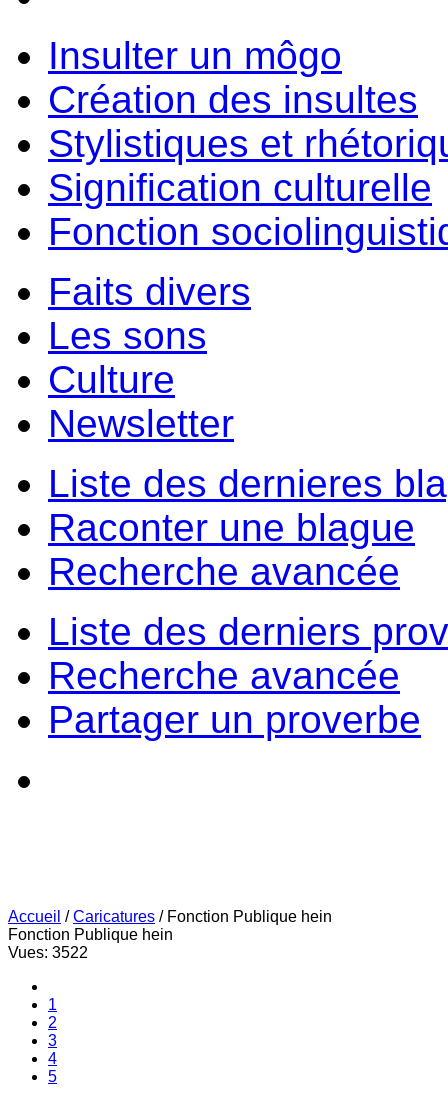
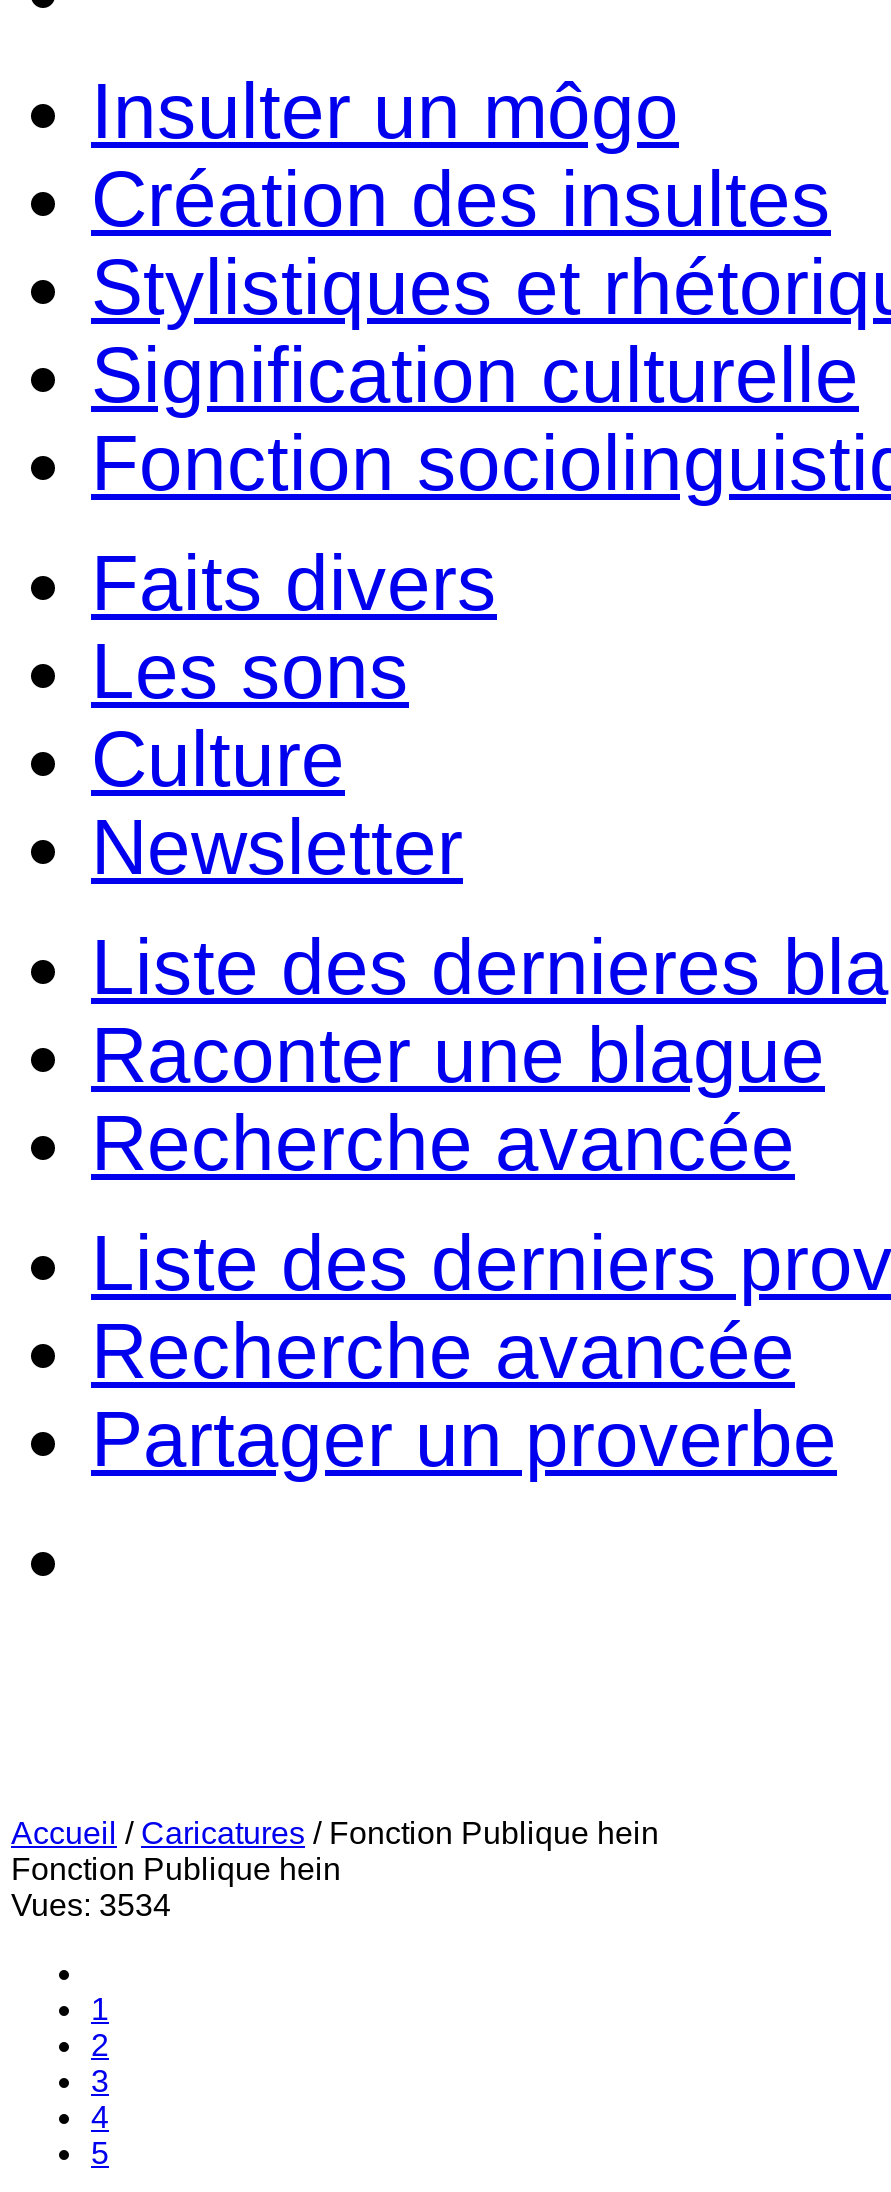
[8,944,88,961] Vues: 3522 -> [11,1889,171,1923] Vues: 3534

